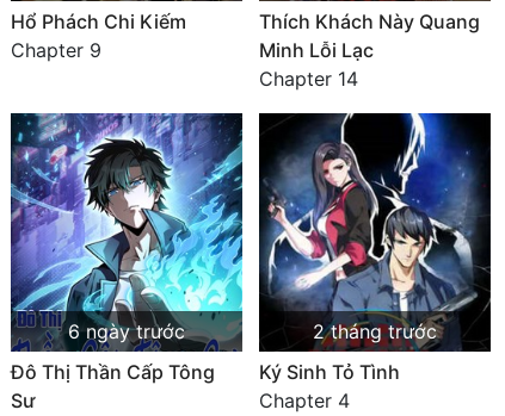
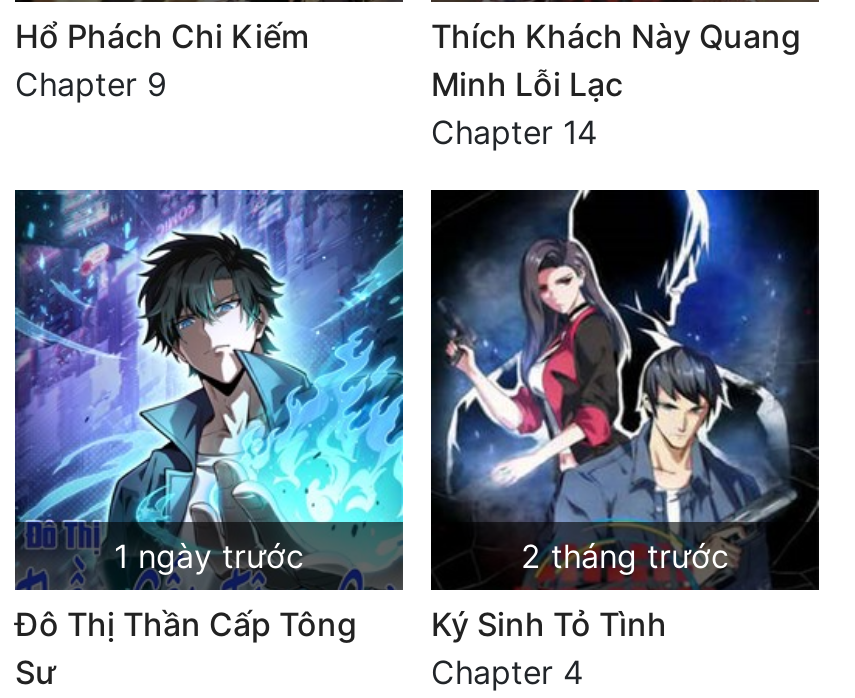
[68,319,185,343] 6 ngày trước -> [114,536,304,576] 1 ngày trước

